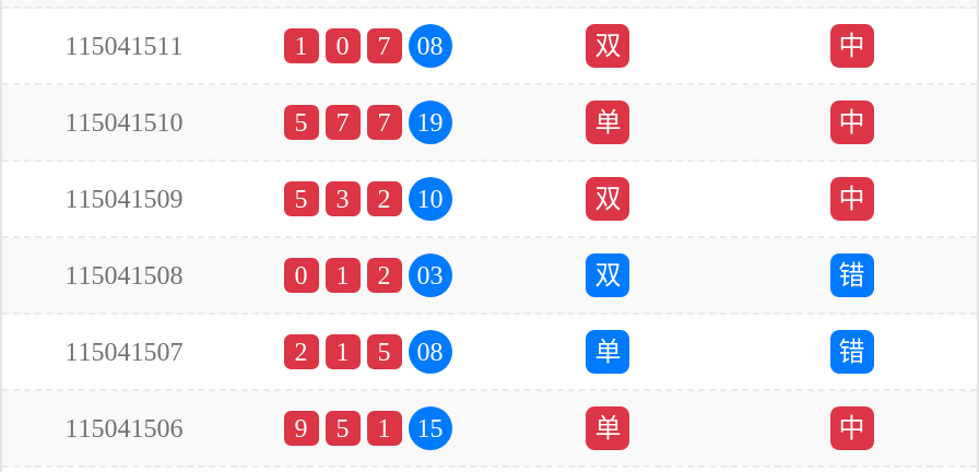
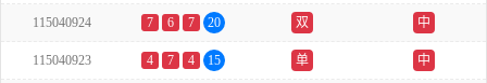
[65,31,349,61] 115041511 | 1 | 0 -> [32,15,91,30] 115040924
[417,31,443,61] 08 -> [167,15,220,30] 6 | 7 | 20
[65,107,183,138] 115041510 -> [32,53,91,68] 115040923
[65,107,865,444] 7 | 19 | 单 | 中 | 115041509 | 5 | 3 | 2 | 10 | 双 | 中 | 115041508 | 0 | 1 | 2 | 03 | 双 | 错 | 115041507 | 2 | 1 | 5 | 08 | 单 | 错 | 115041506 | 9 | 5 | 1 -> [188,53,194,68] 4
[295,107,308,138] 5 -> [147,53,153,68] 4

